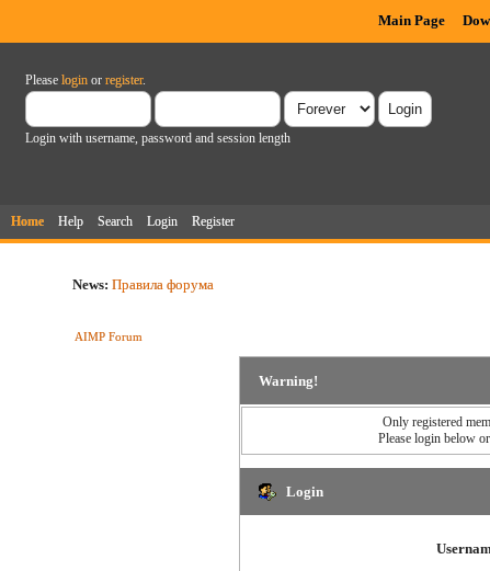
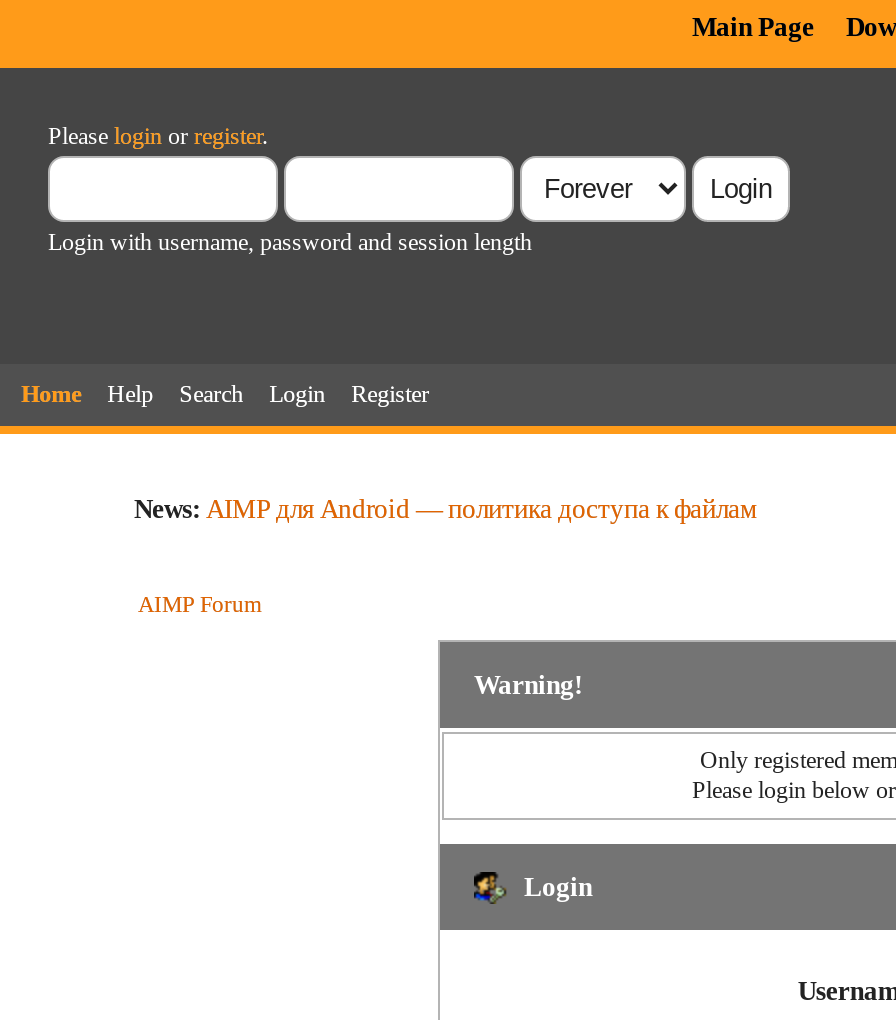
[72,276,214,293] News: Правила форума -> [134,494,756,524] News: AIMP для Android — политика доступа к файлам

